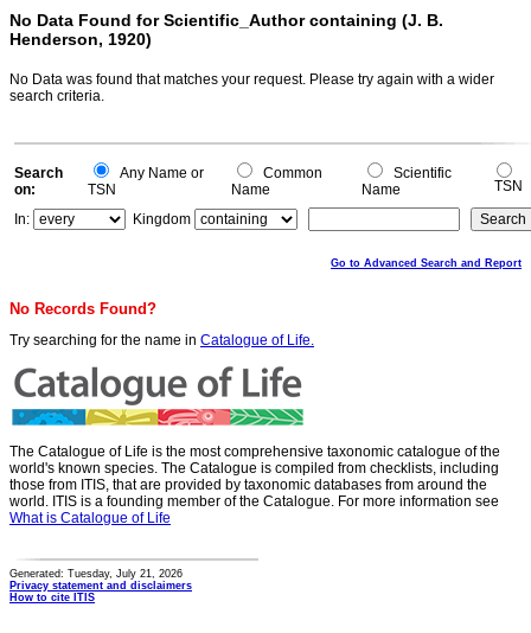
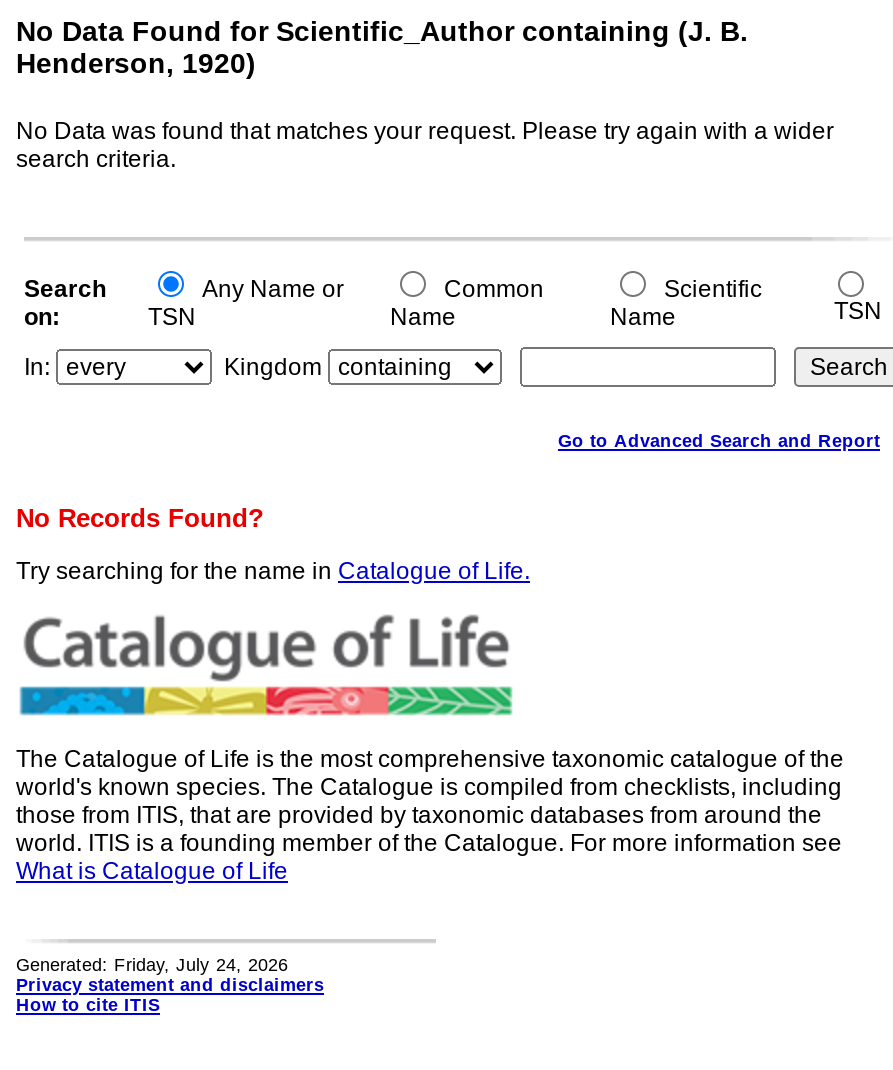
[9,568,183,580] Generated: Tuesday, July 21, 2026 -> [16,955,288,975] Generated: Friday, July 24, 2026

